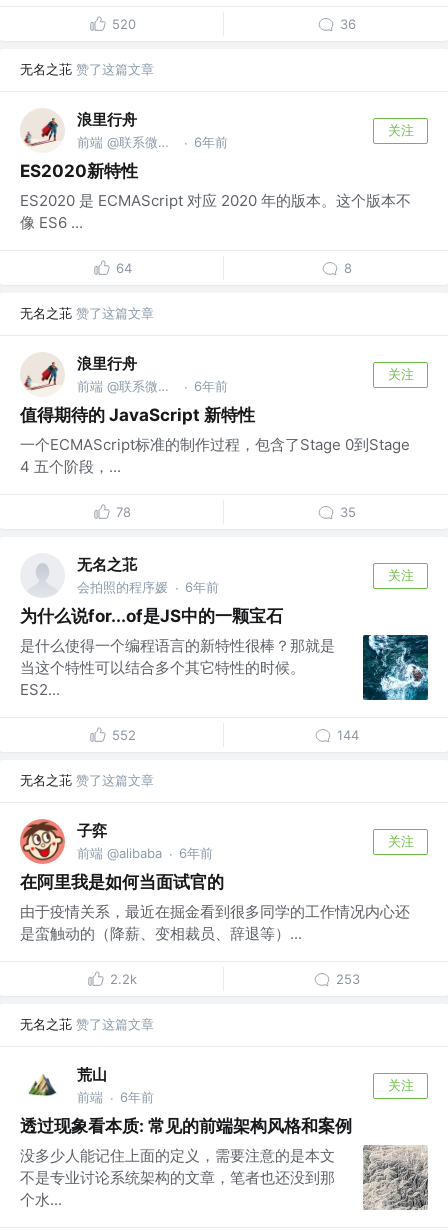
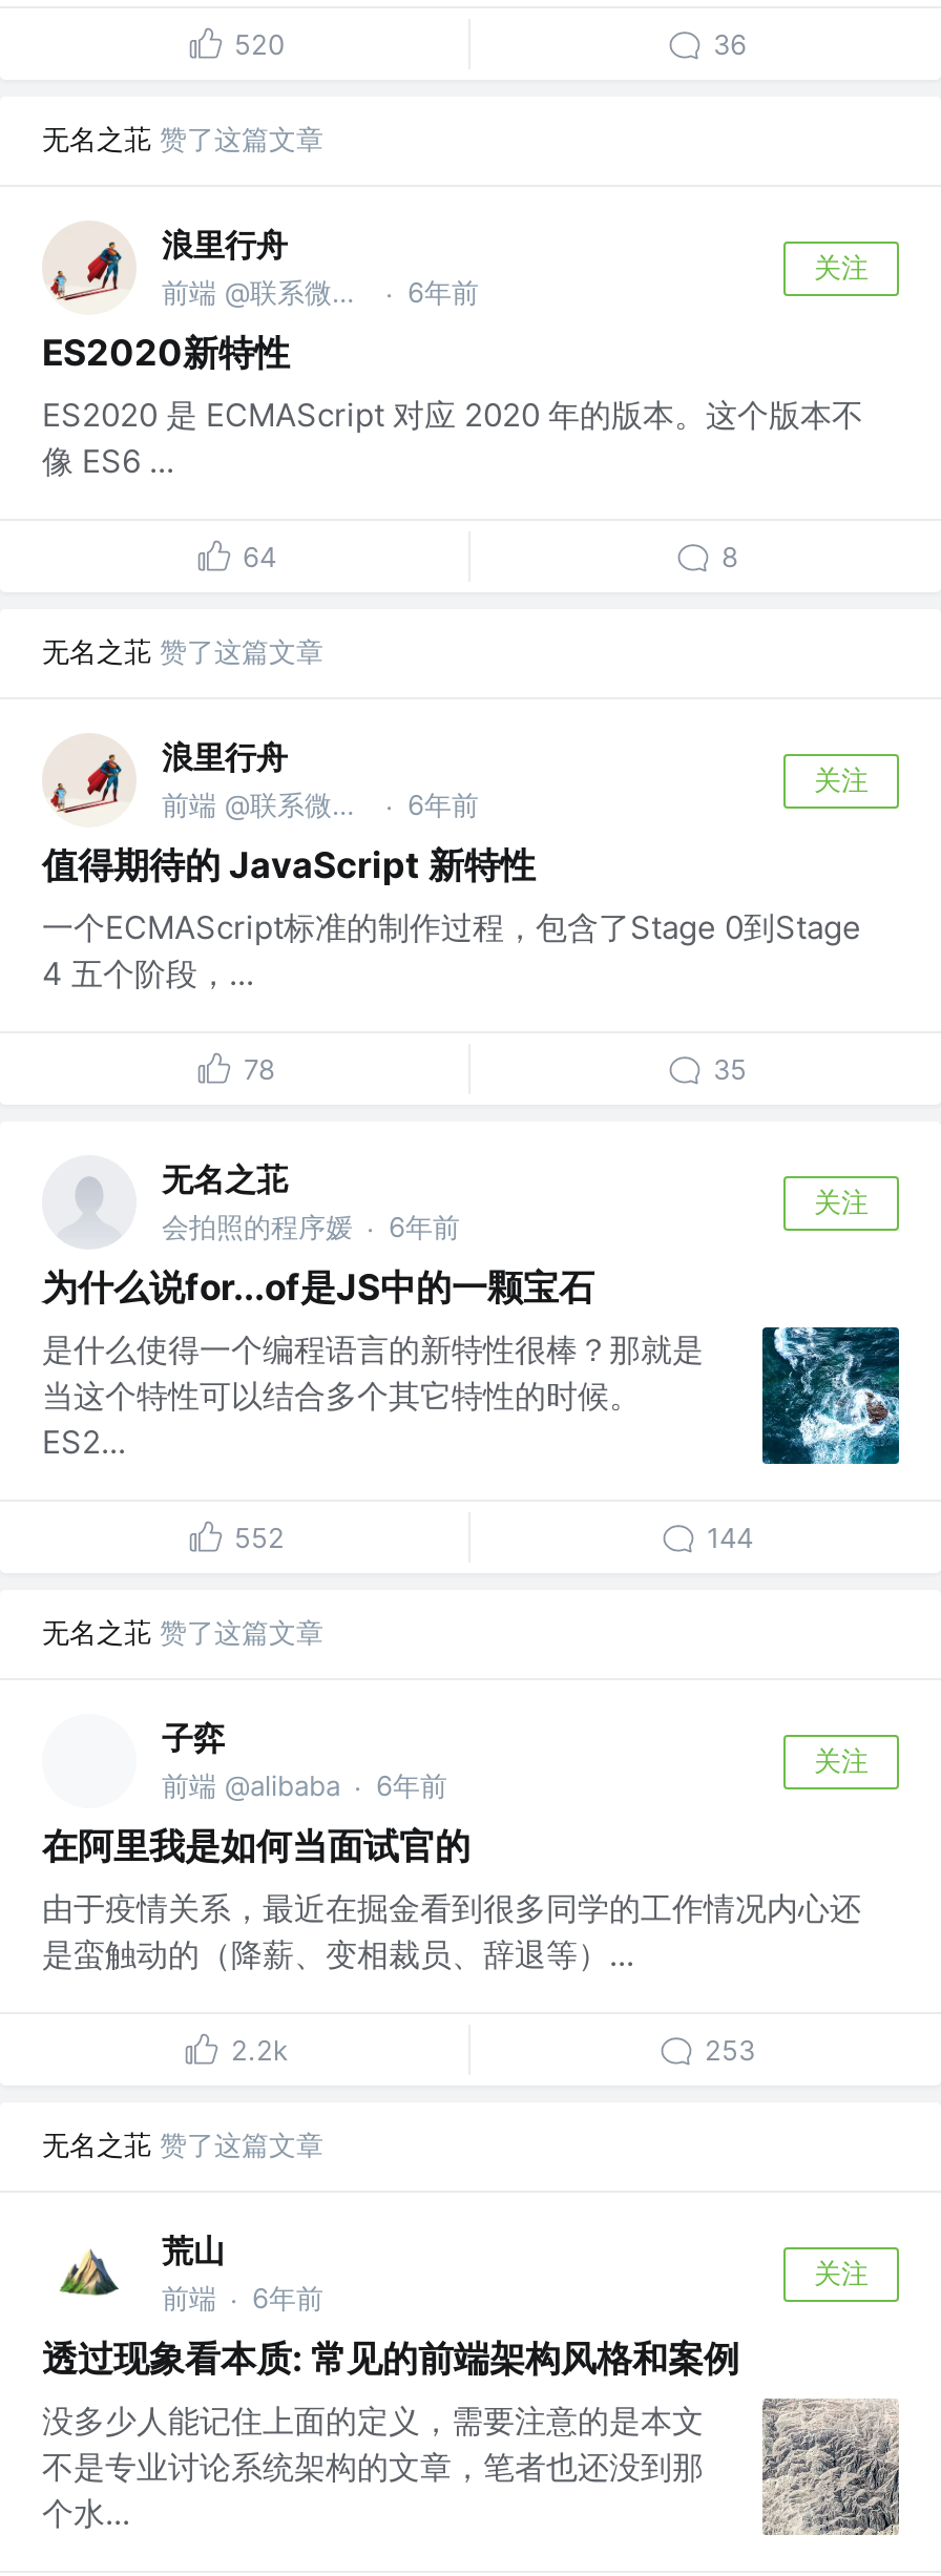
[19,818,66,865] [image] -> none

